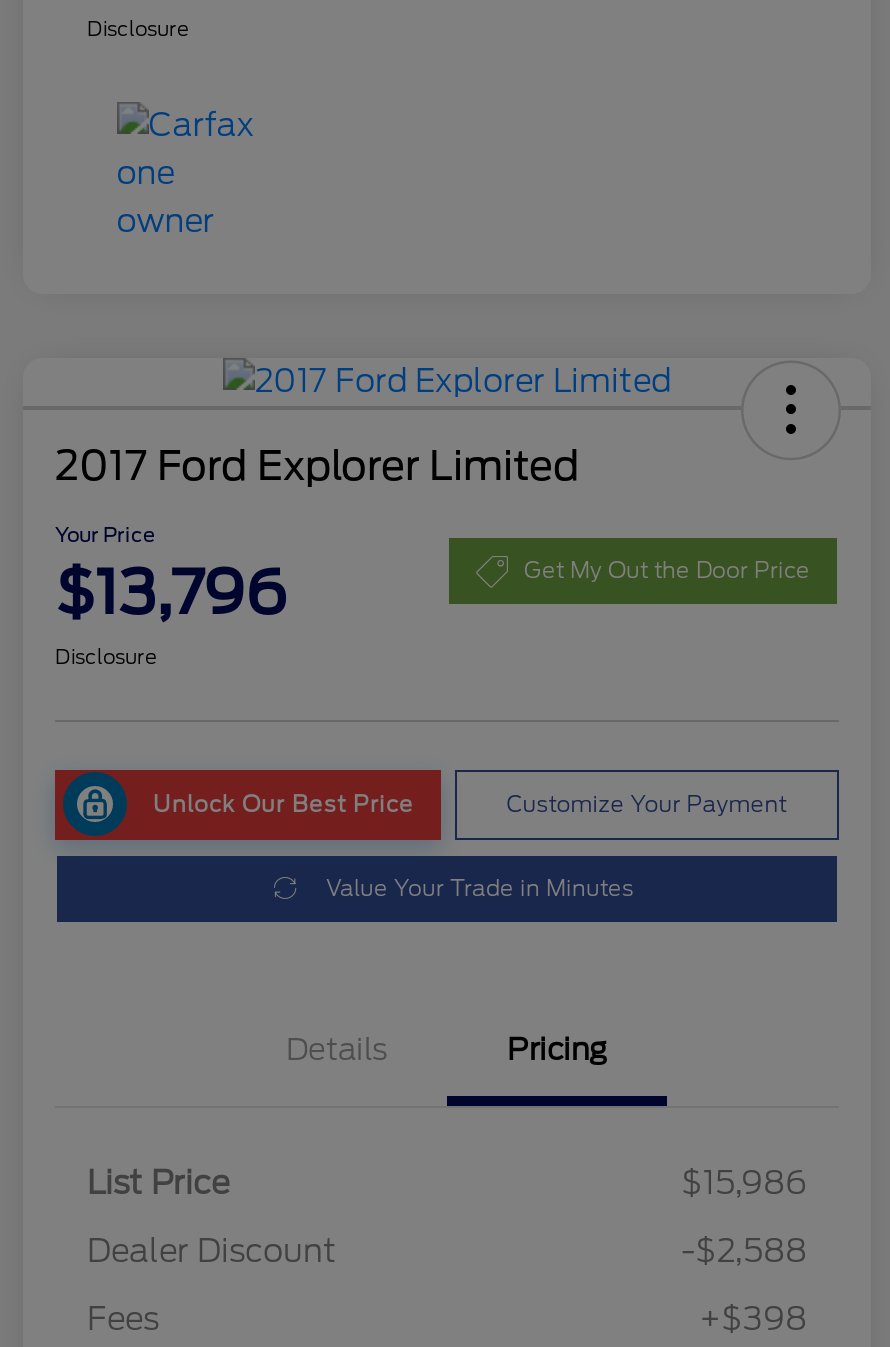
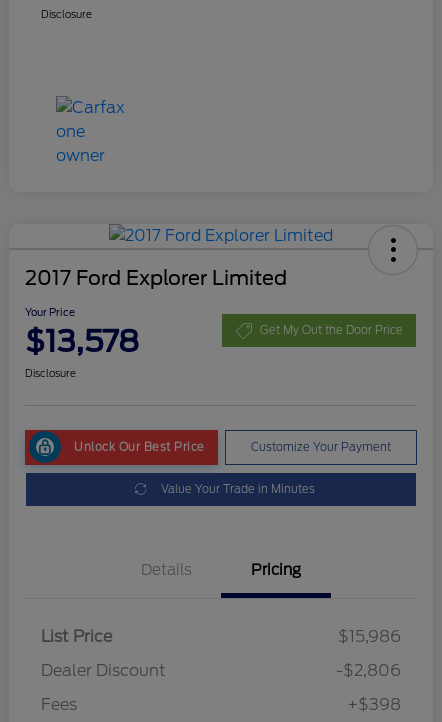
[55,556,287,628] $13,796 -> [25,323,139,359] $13,578
[681,1232,807,1270] -$2,588 -> [336,661,401,680] -$2,806

